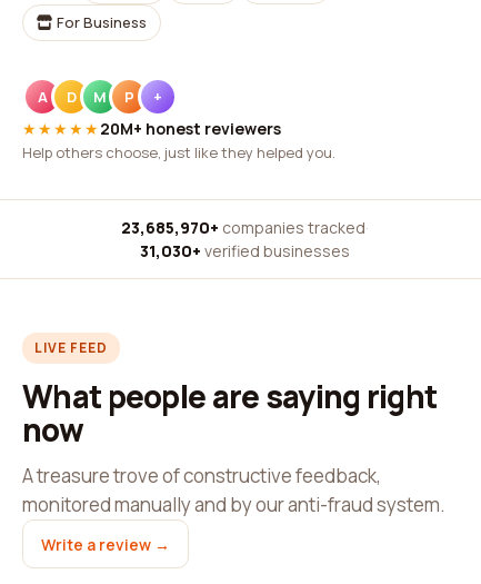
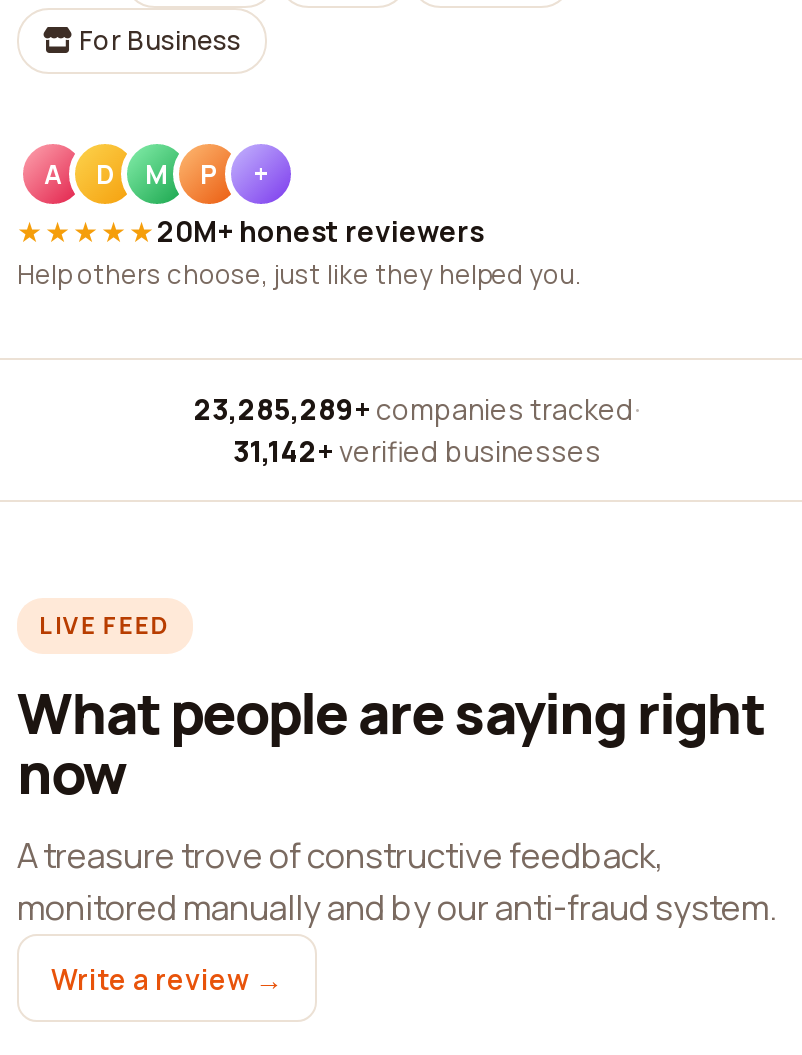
[121,217,368,238] 23,685,970+ companies tracked · -> [194,390,640,428] 23,285,289+ companies tracked ·
[139,240,349,261] 31,030+ verified businesses -> [233,432,601,470] 31,142+ verified businesses

